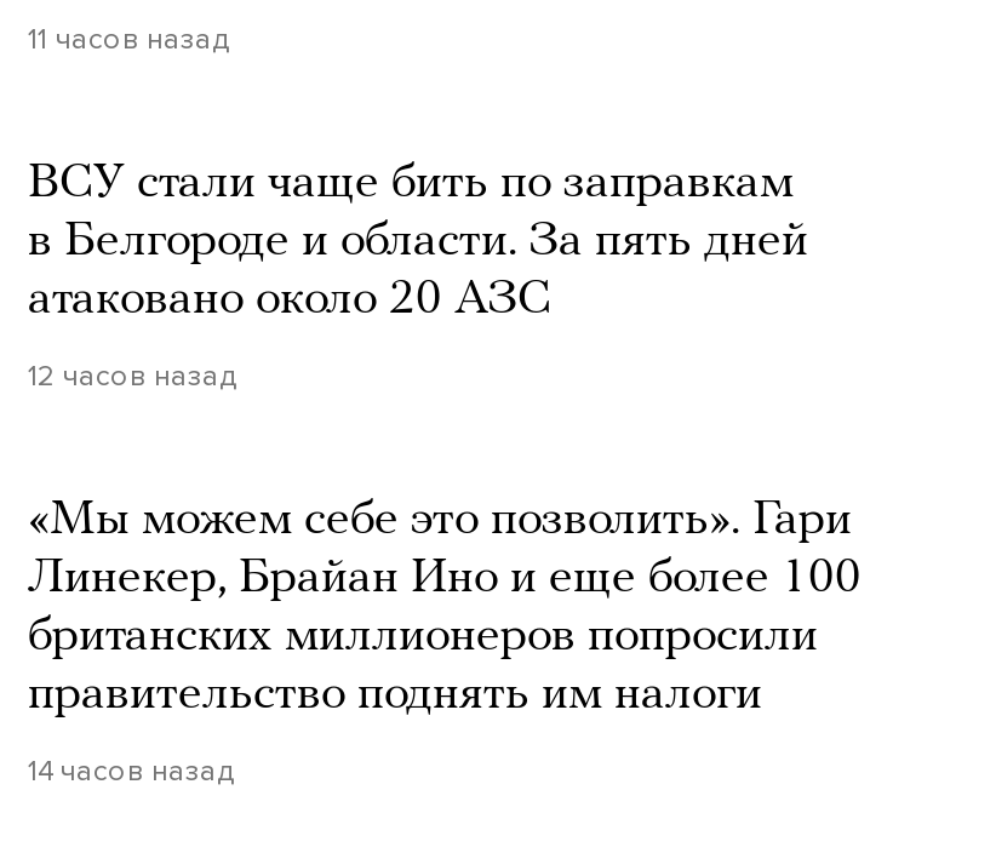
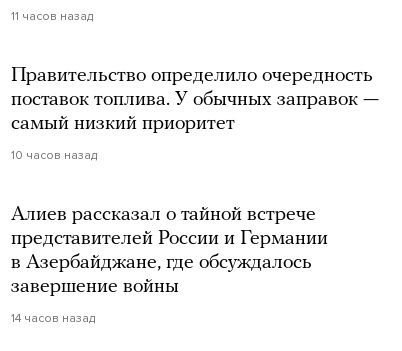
[28,159,808,324] ВСУ стали чаще бить по заправкам | в Белгороде и области. За пять дней | атаковано около 20 АЗС -> [11,66,379,134] Правительство определило очередность | поставок топлива. У обычных заправок — | самый низкий приоритет
[28,358,234,392] 12 часов назад -> [11,148,97,162] 10 часов назад
[28,496,862,719] «Мы можем себе это позволить». Гари | Линекер, Брайан Ино и еще более 100 | британских миллионеров попросили | правительство поднять им налоги -> [11,205,328,297] Алиев рассказал о тайной встрече | представителей России и Германии | в Азербайджане, где обсуждалось | завершение войны

